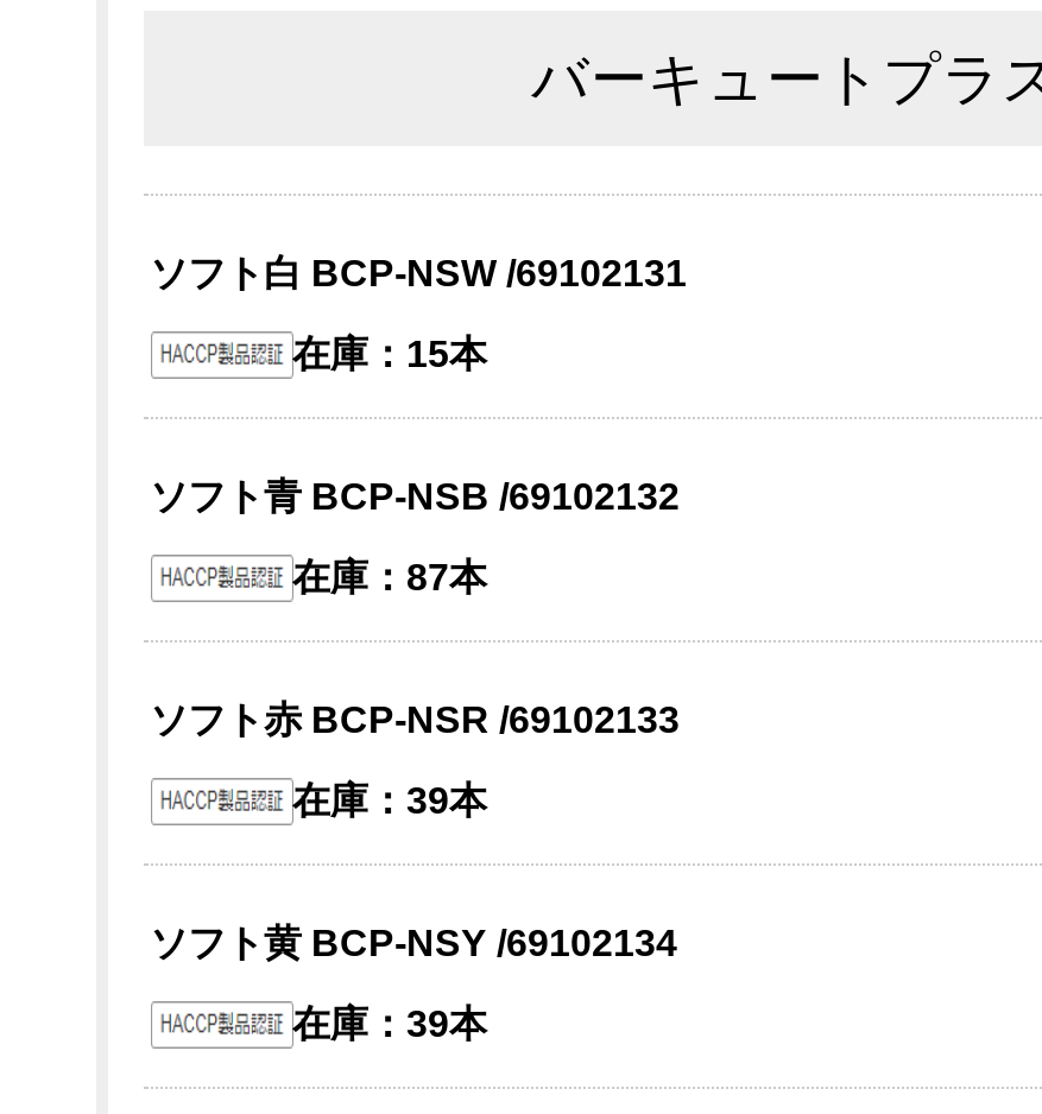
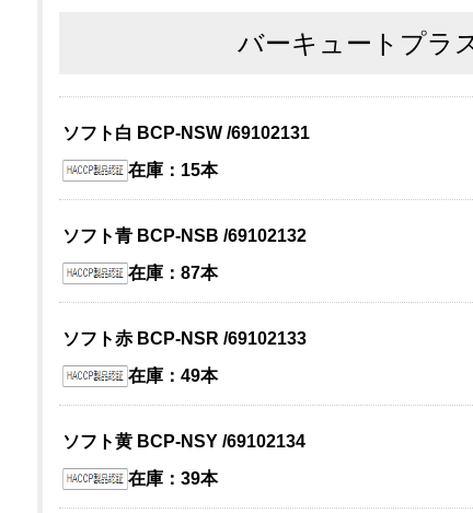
[292,780,487,821] 在庫：39本 -> [128,366,217,385] 在庫：49本

